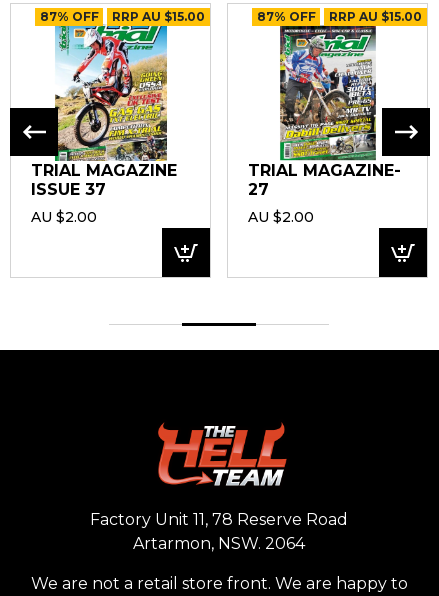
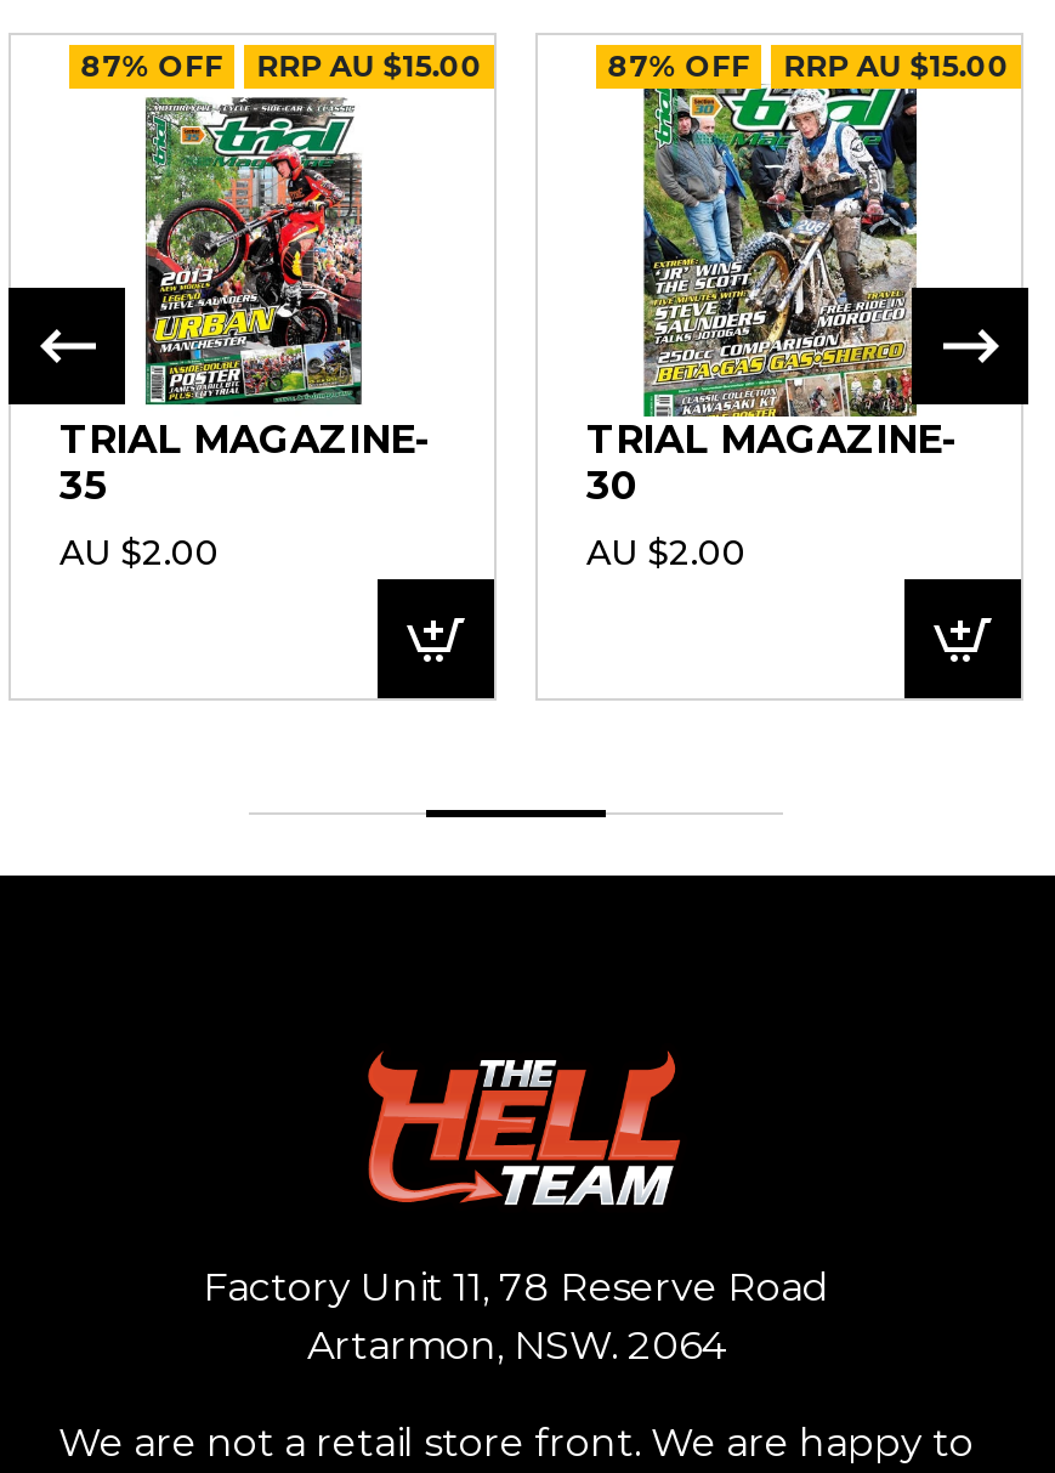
[31,24,177,199] [image] | TRIAL MAGAZINE | ISSUE 37 -> [59,86,431,509] [image] | TRIAL MAGAZINE- | 35
[248,25,384,199] [image] | 27 -> [586,86,919,509] [image] | 30

